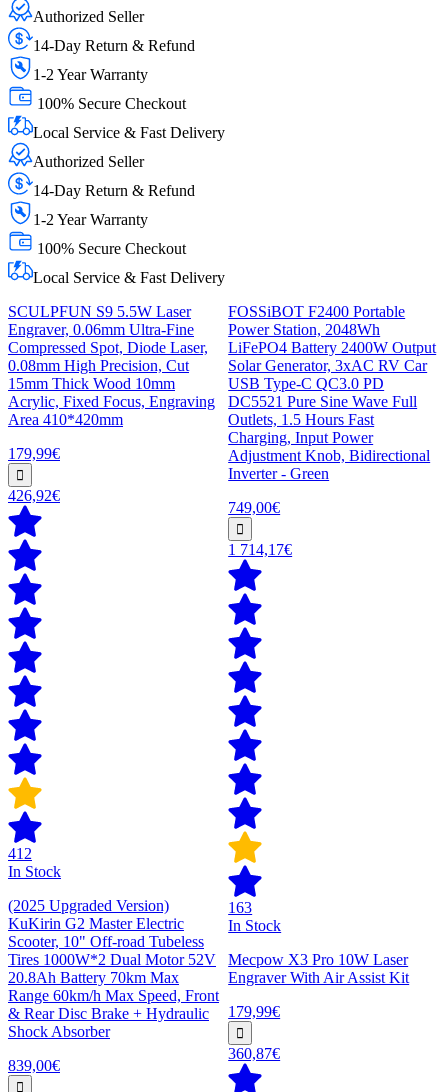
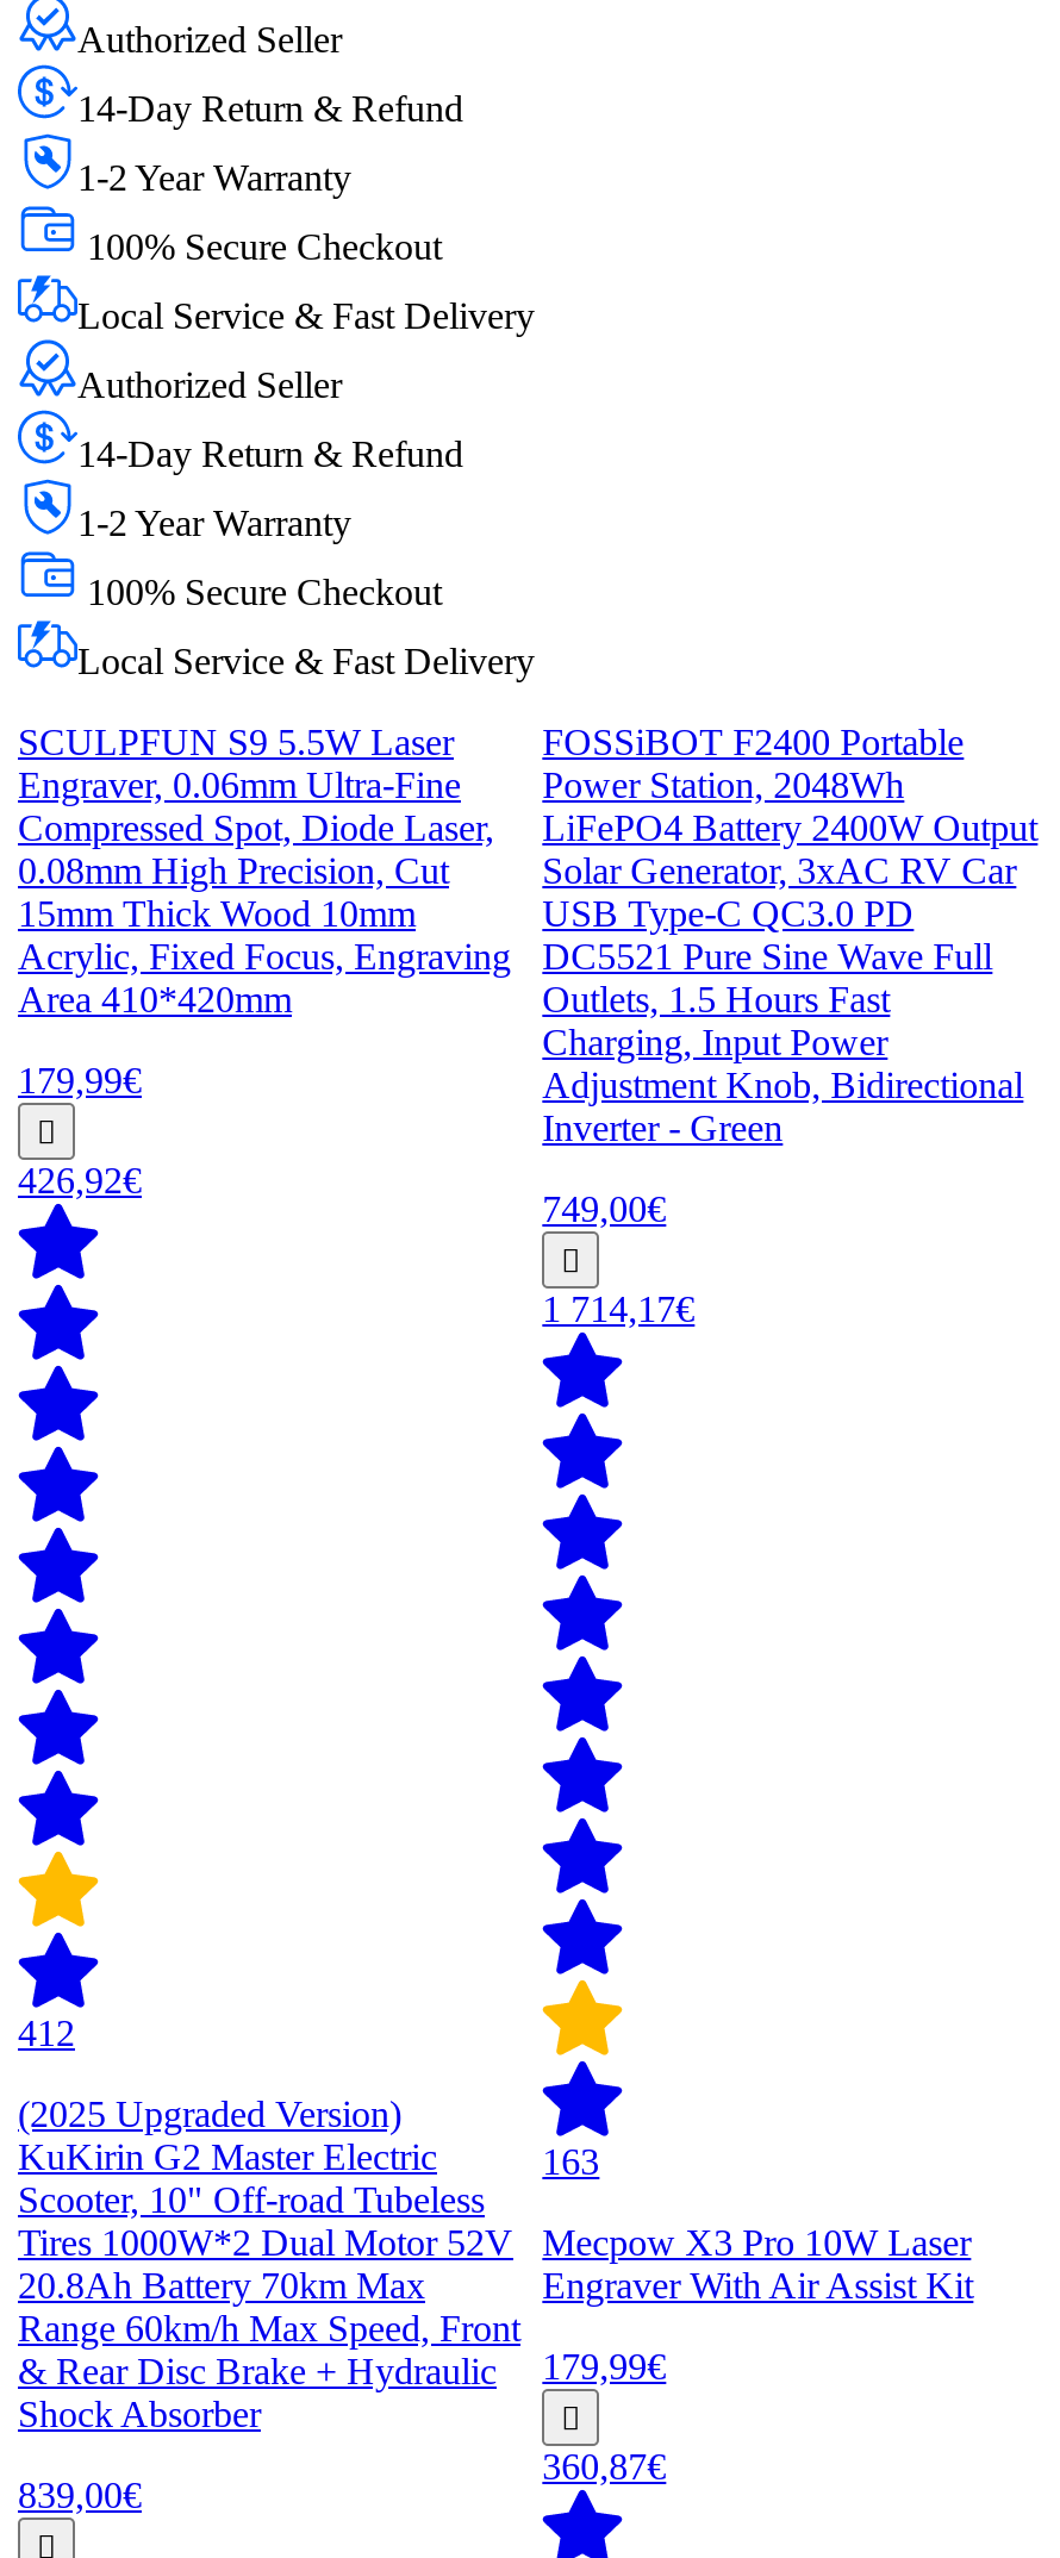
[8,863,61,880] In Stock -> none
[228,917,281,934] In Stock -> none

